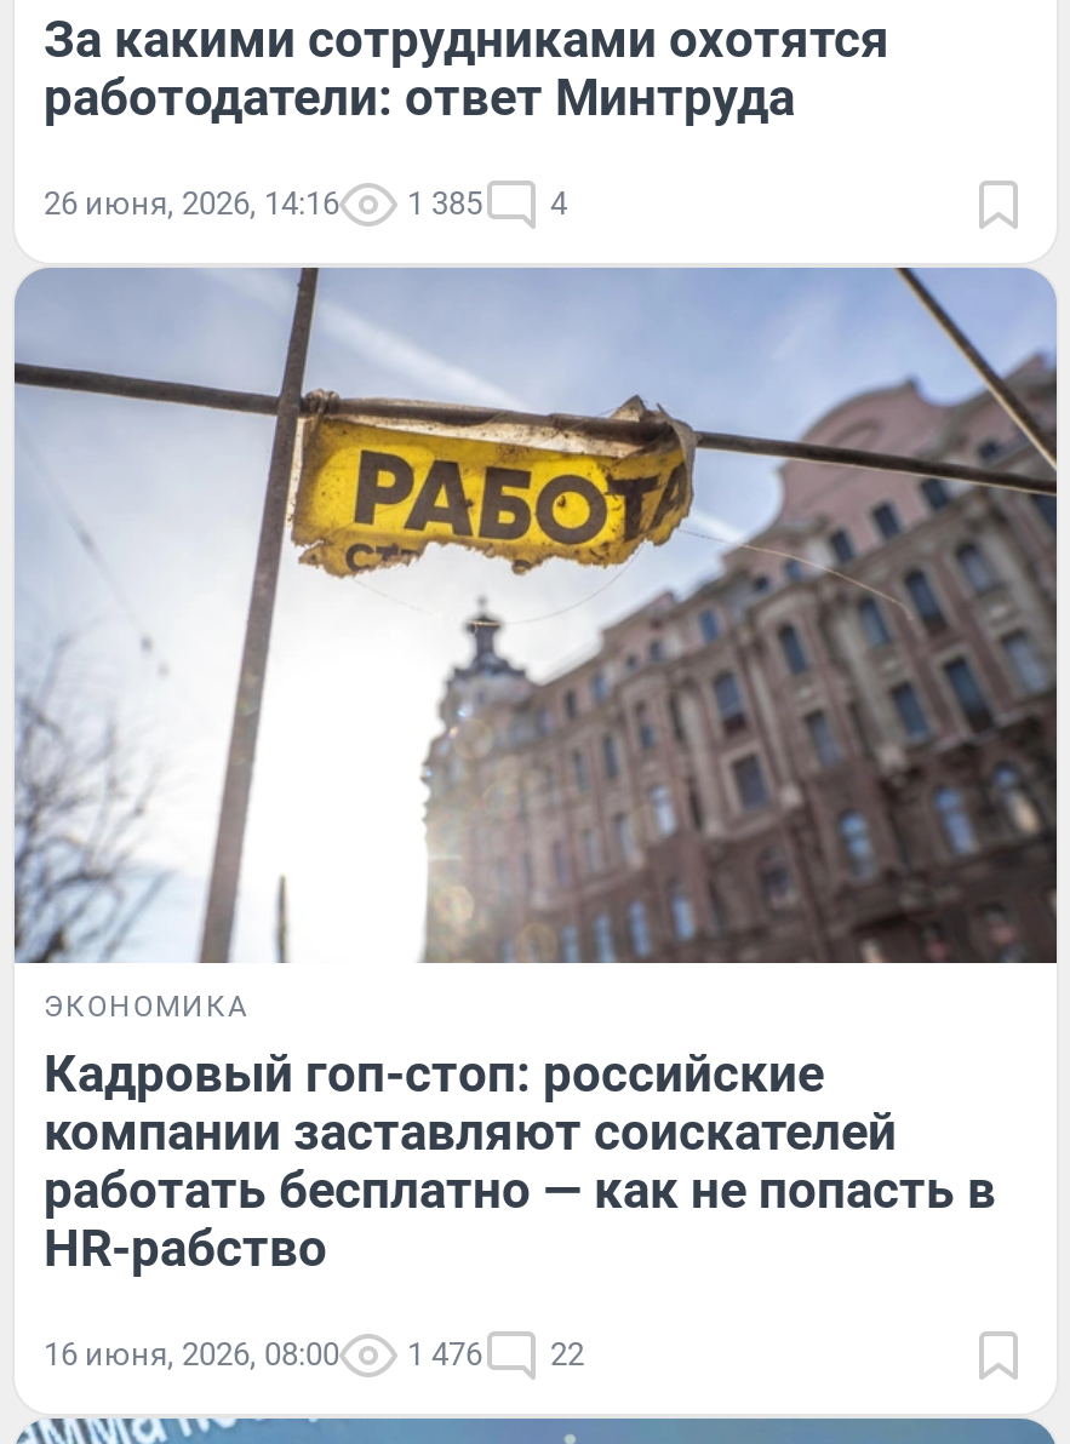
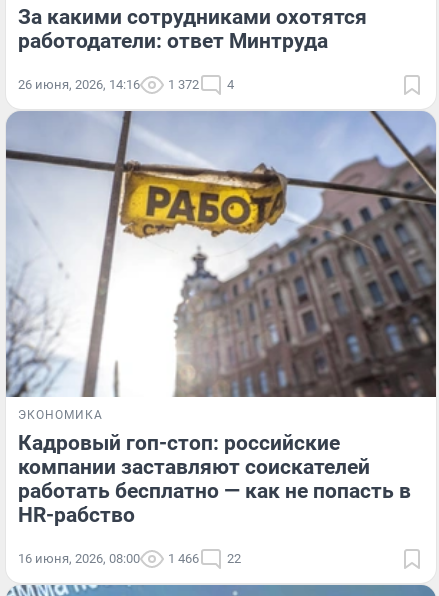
[44,186,567,222] 26 июня, 2026, 14:16 1 385 4 -> [18,77,234,92] 26 июня, 2026, 14:16 1 372 4
[44,1336,584,1372] 16 июня, 2026, 08:00 1 476 22 -> [18,551,241,566] 16 июня, 2026, 08:00 1 466 22

